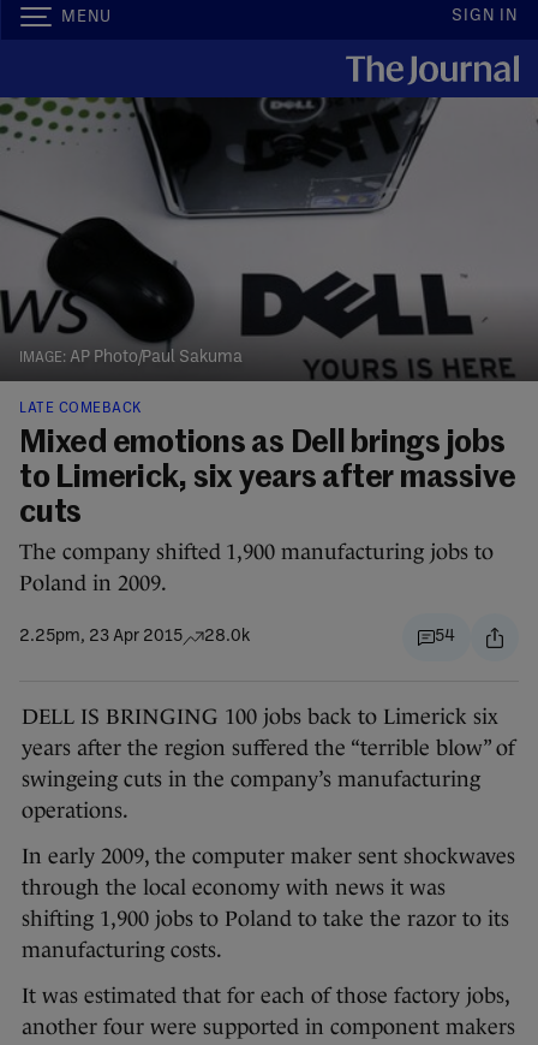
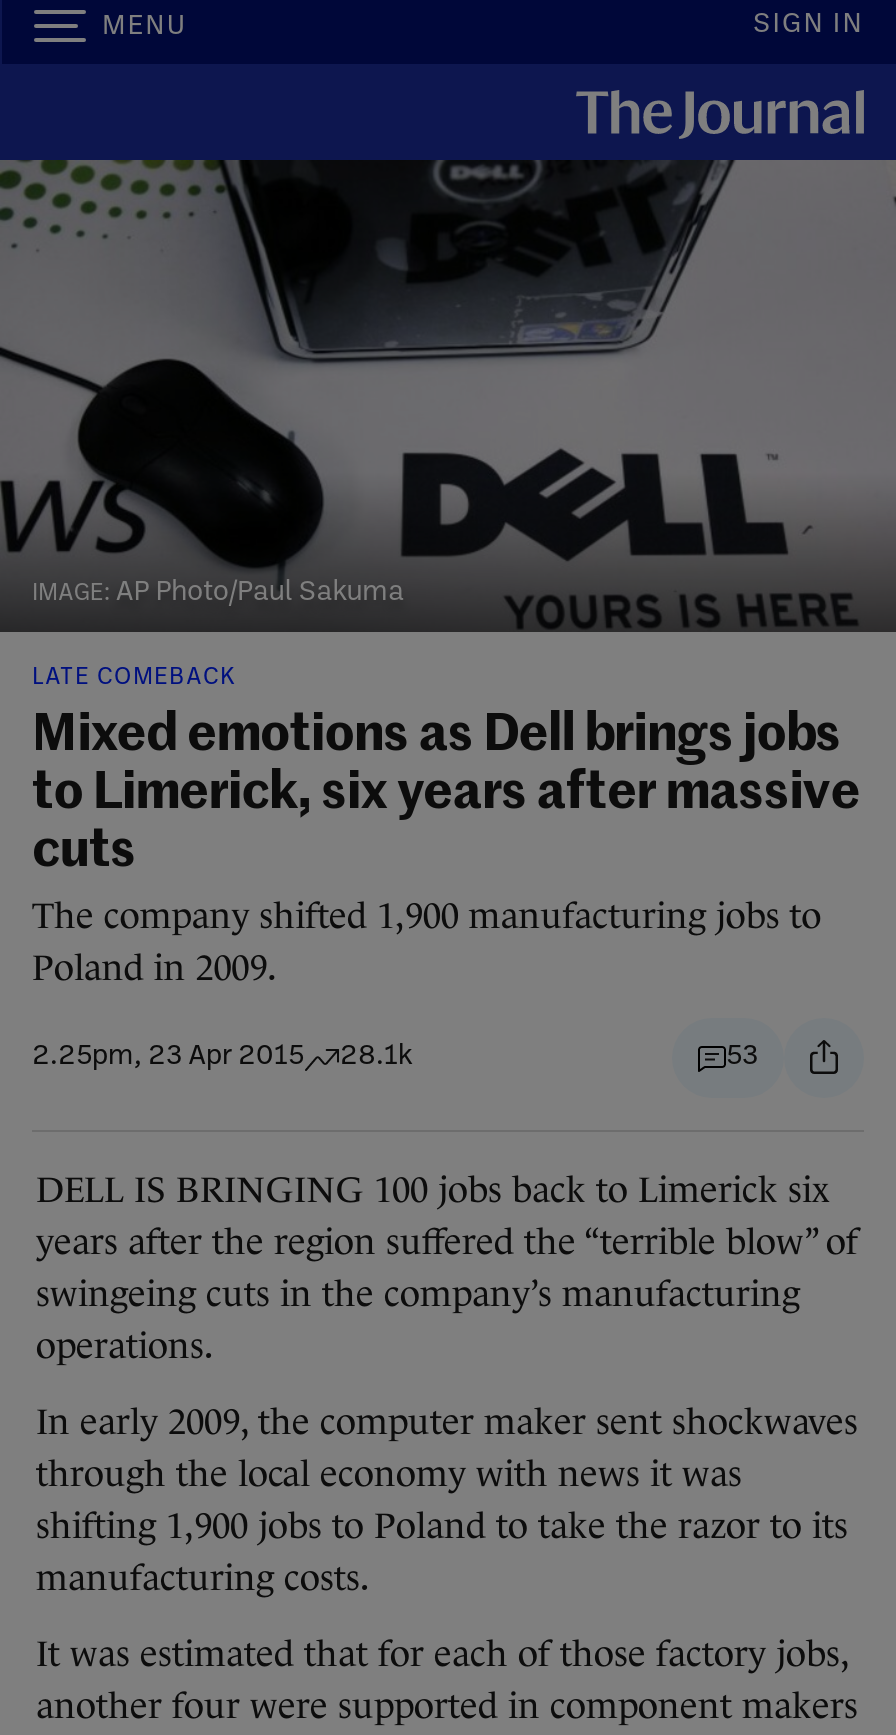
[204,628,455,646] 28.0k | 54 -> [340,1042,758,1072] 28.1k | 53

